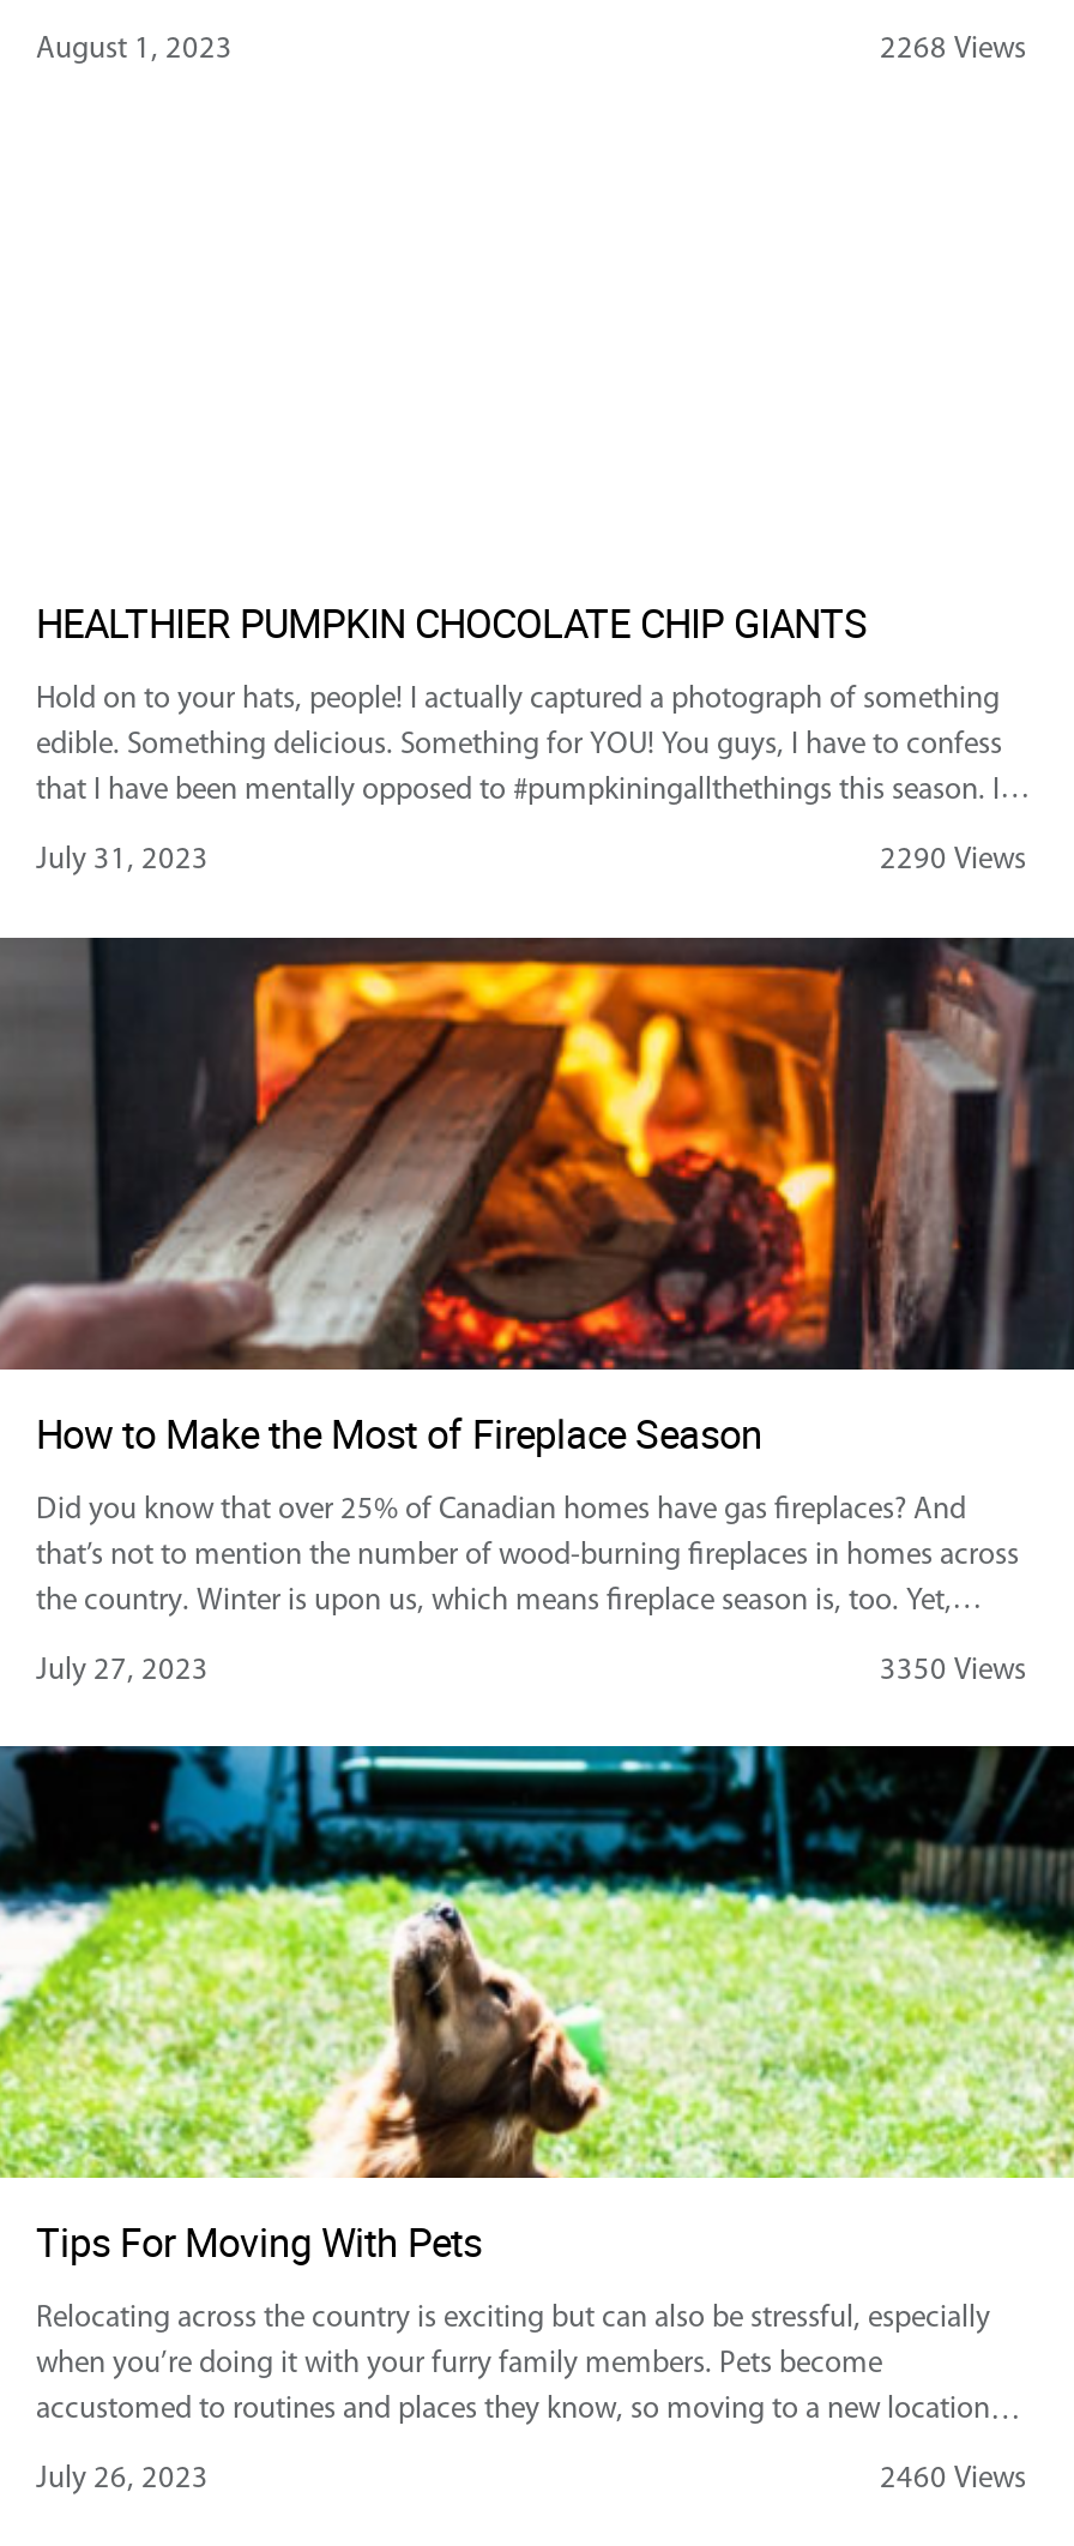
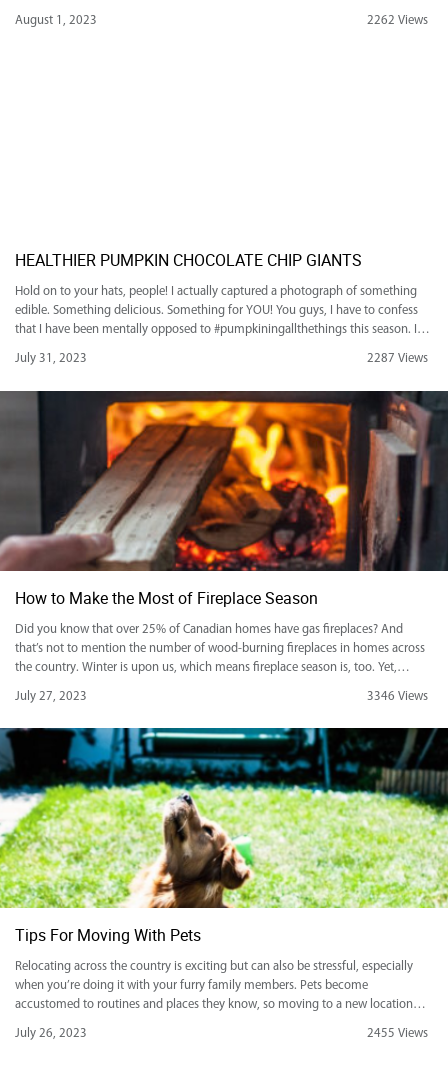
[880,33,1026,64] 2268 Views -> [367,14,428,27] 2262 Views
[880,843,1026,874] 2290 Views -> [367,352,428,365] 2287 Views
[880,1654,1026,1685] 3350 Views -> [367,689,428,702] 3346 Views
[880,2464,1026,2495] 2460 Views -> [367,1027,428,1040] 2455 Views

